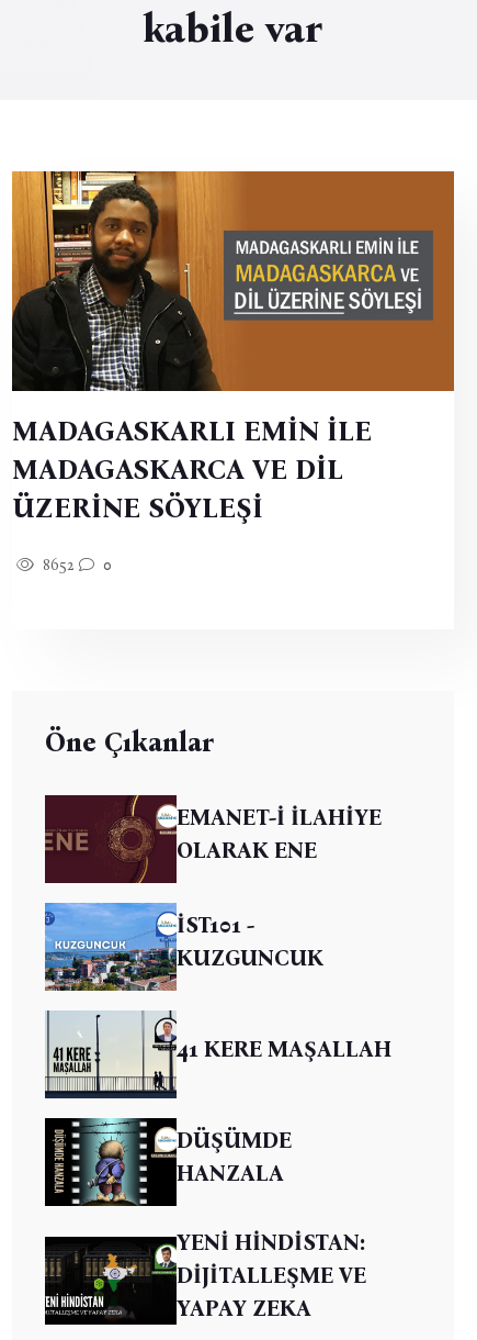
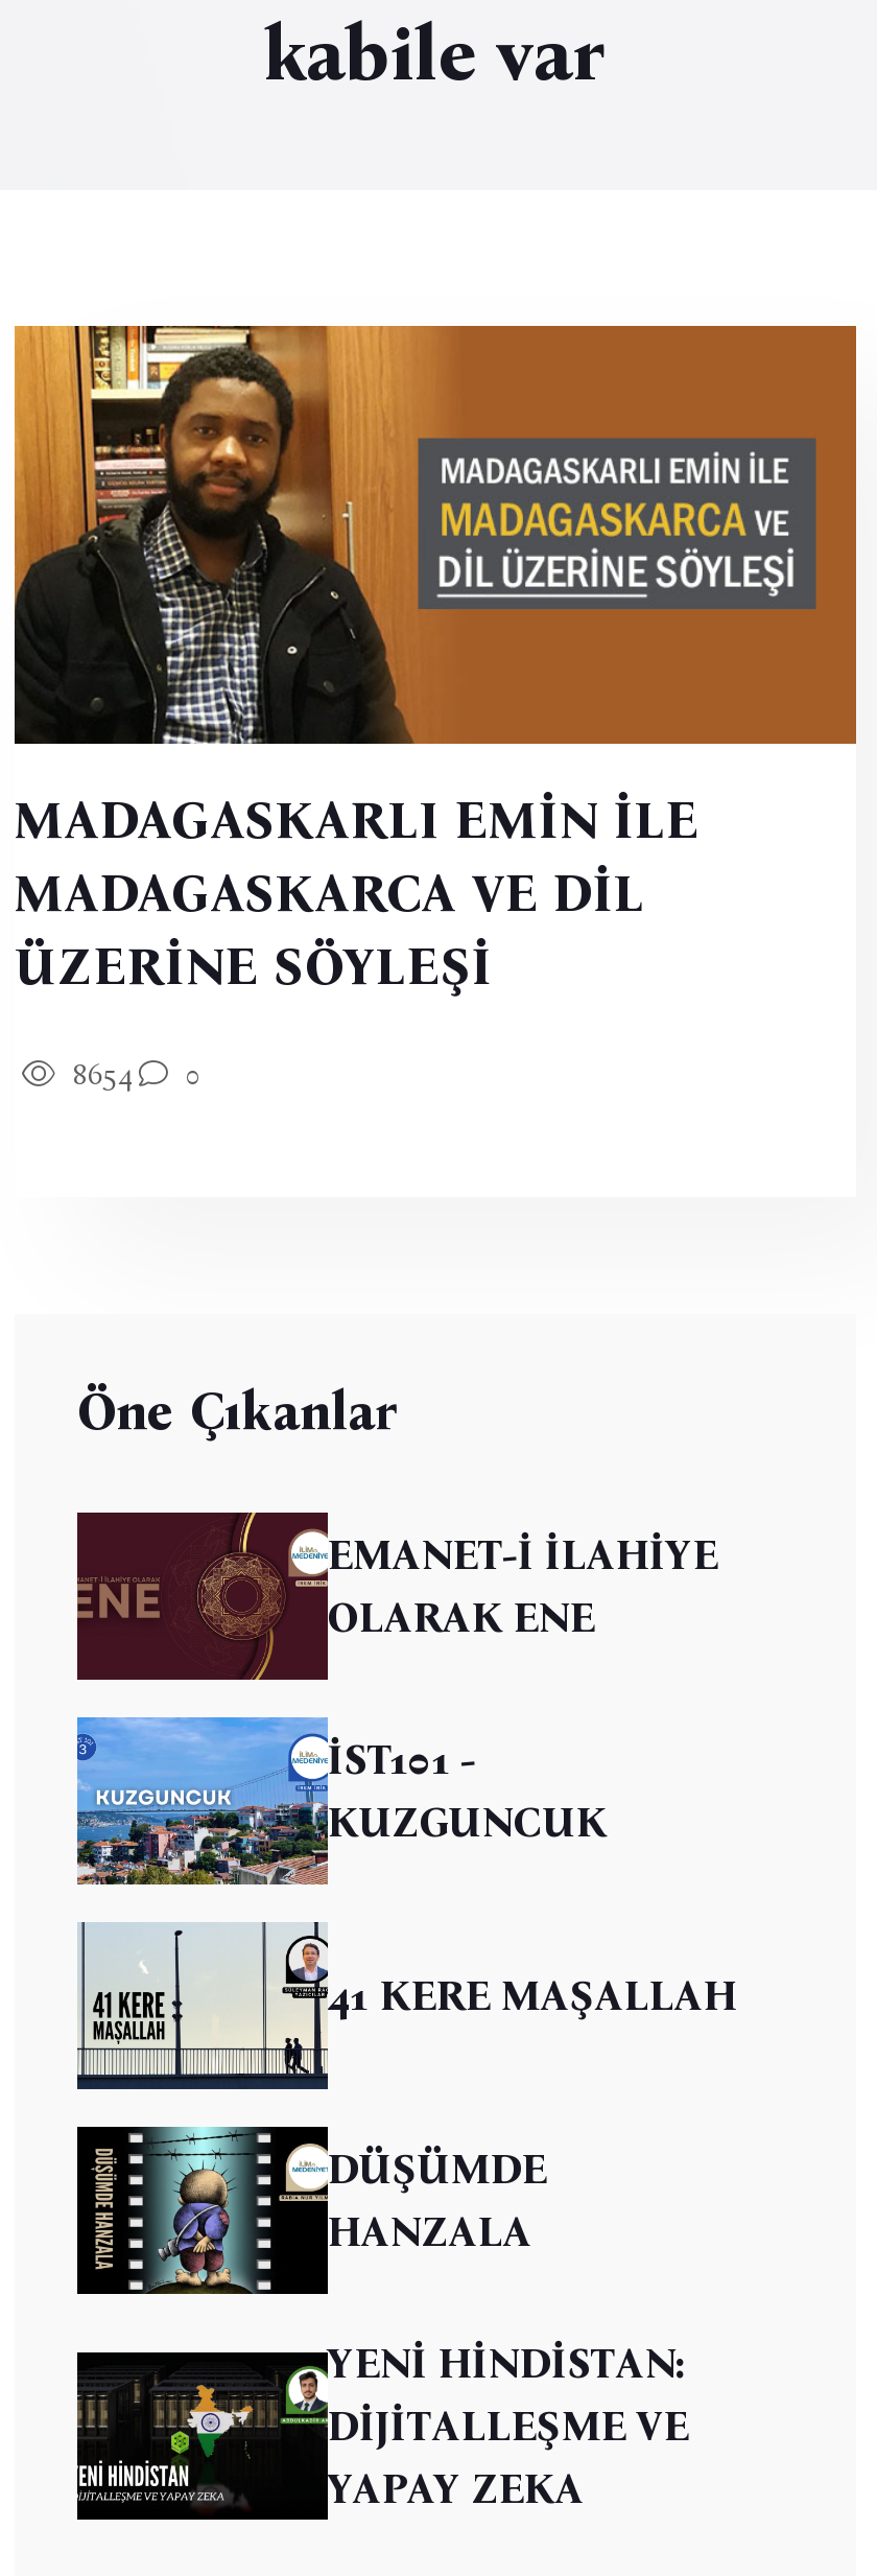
[38,556,74,574] 8652 -> [64,1057,131,1092] 8654

